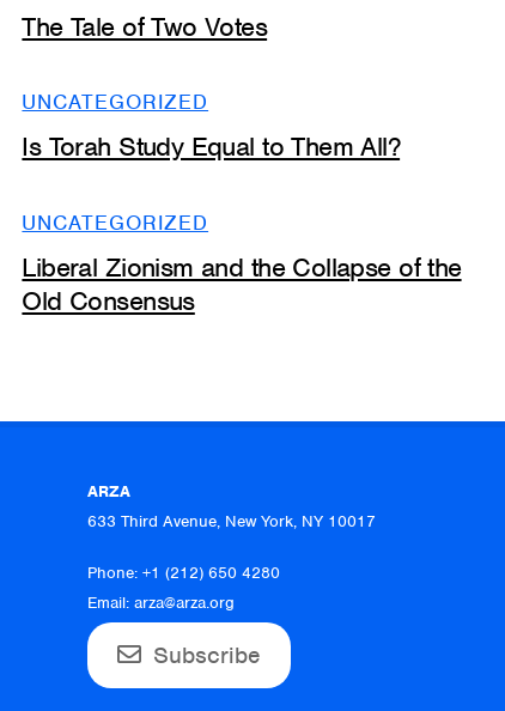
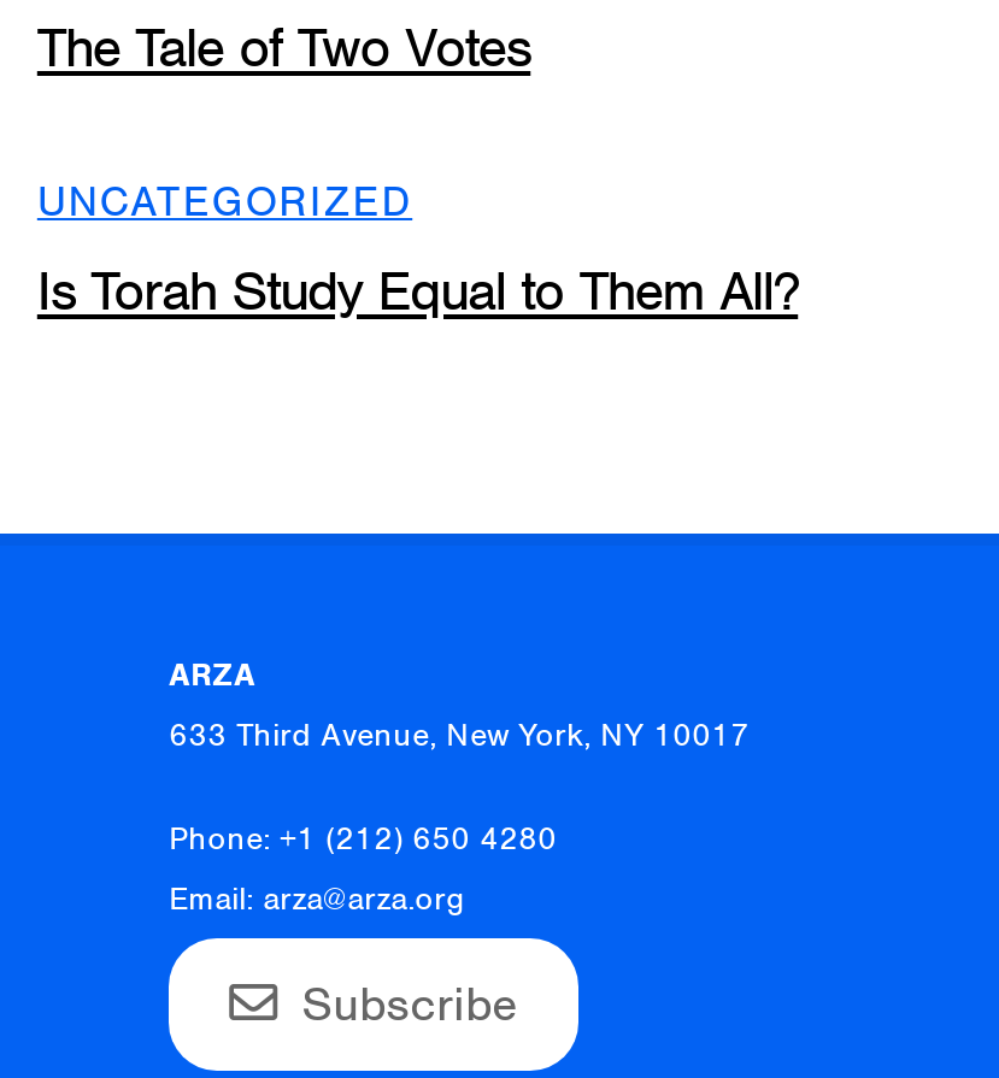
[22,209,461,317] UNCATEGORIZED | Liberal Zionism and the Collapse of the | Old Consensus -> none

